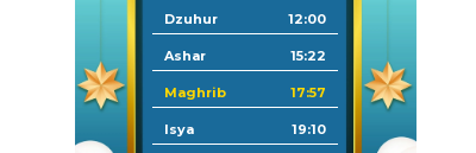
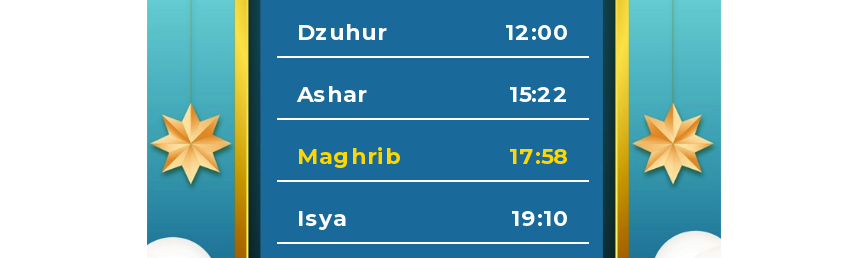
[290,85,326,101] 17:57 -> [509,143,569,171] 17:58

